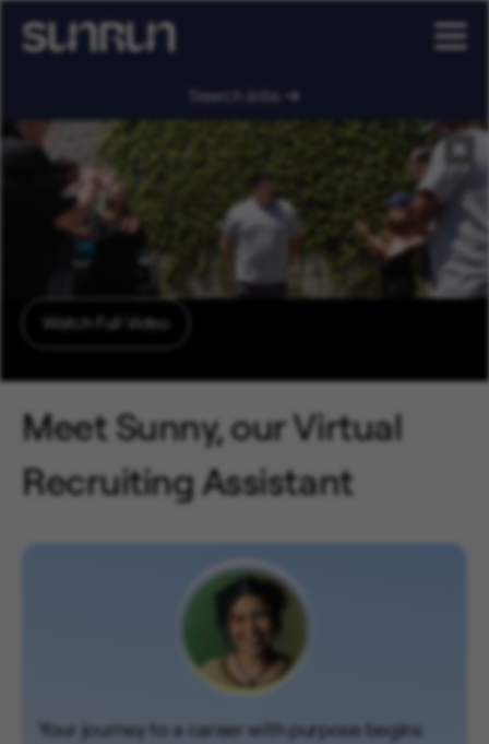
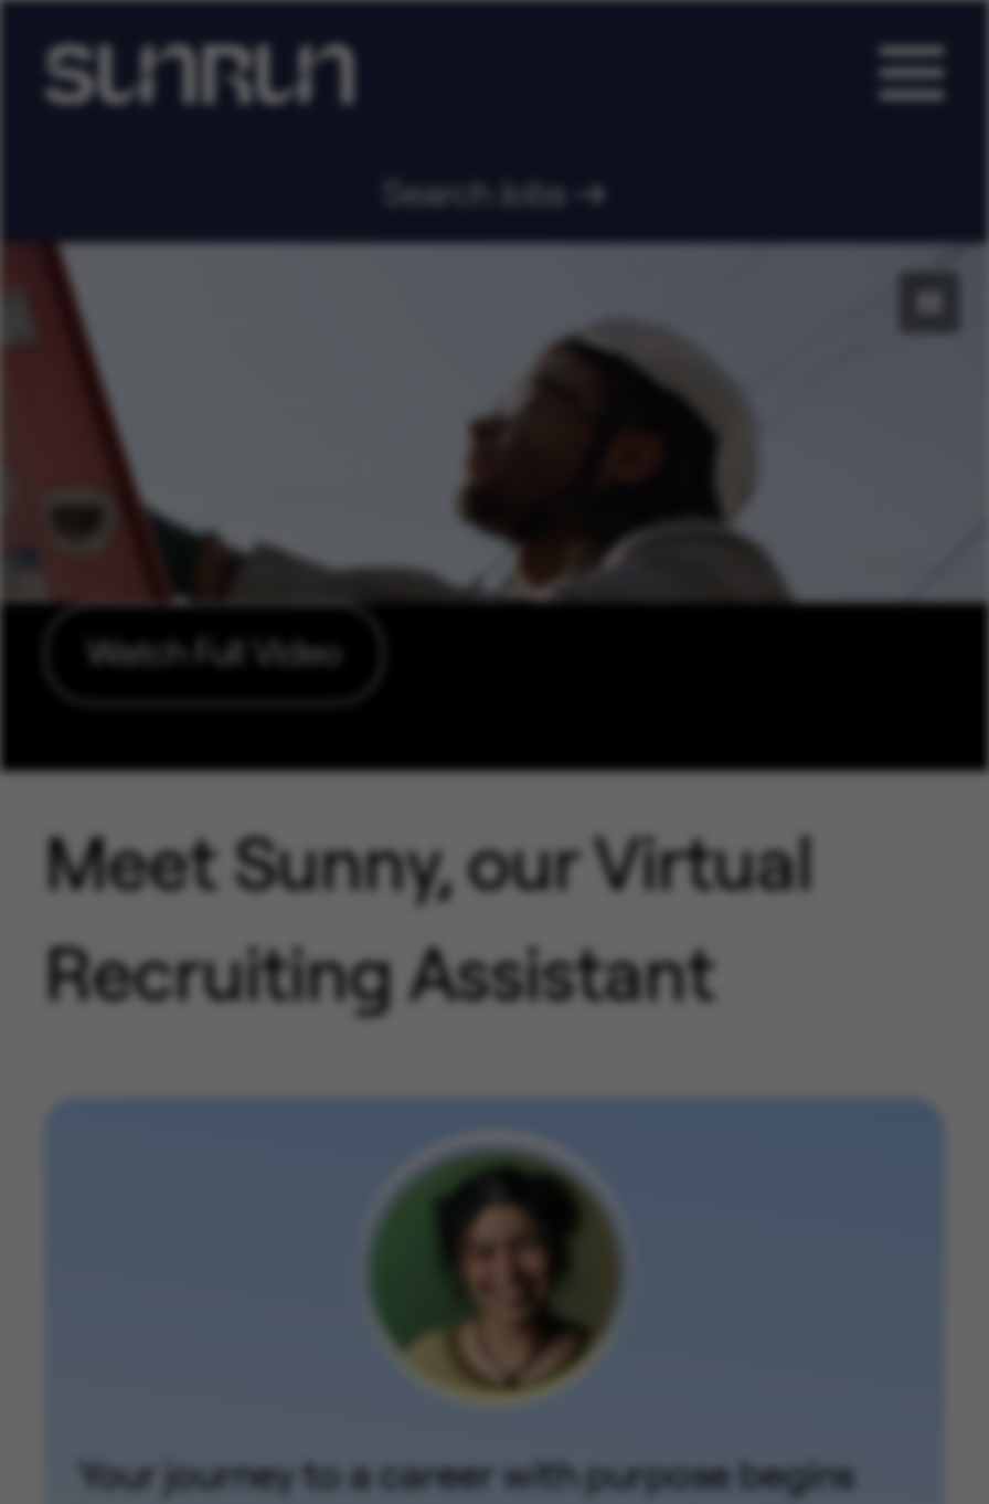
[3,118,486,300] [image] -> [7,236,982,610] [image]

